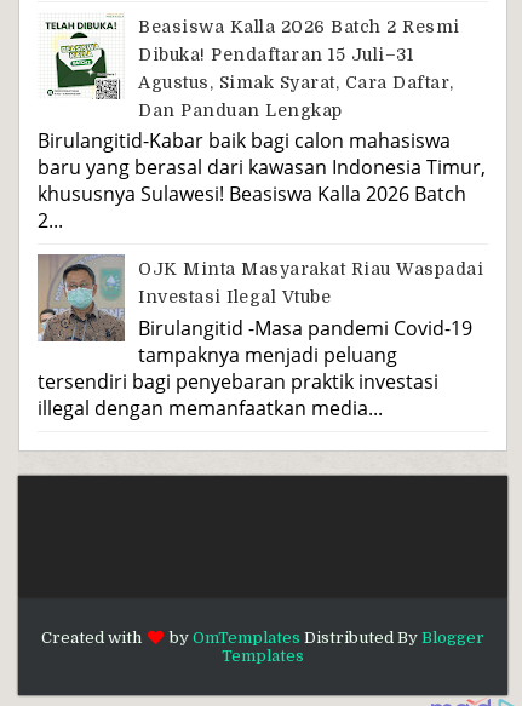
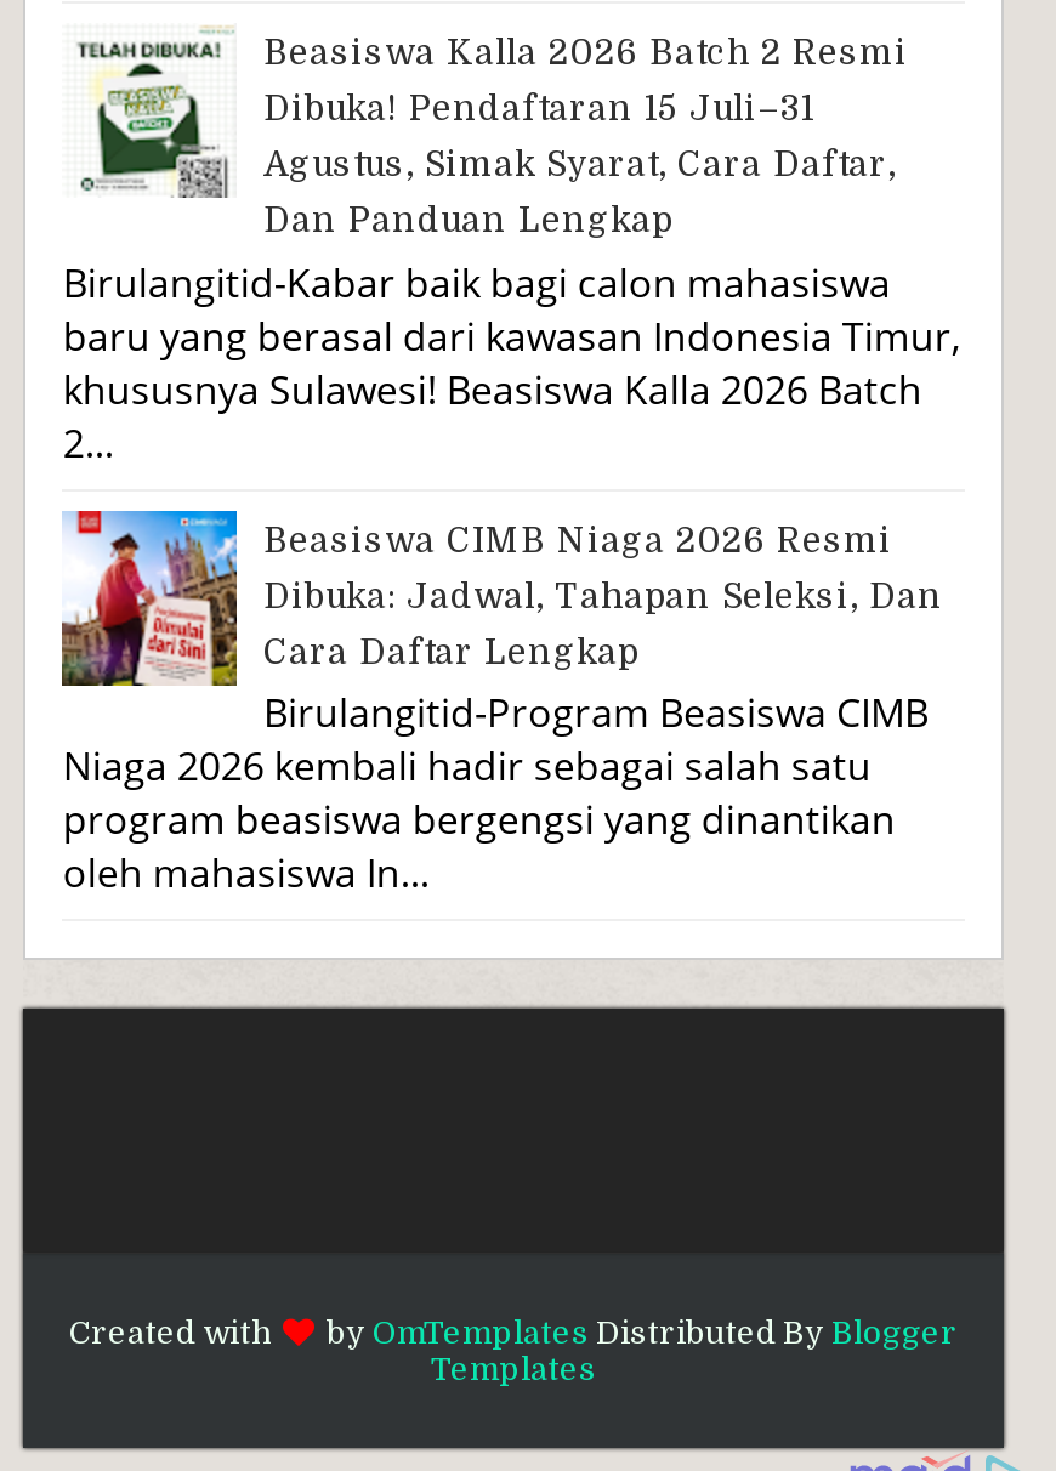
[36,253,483,421] [image] | OJK Minta Masyarakat Riau Waspadai | Investasi Ilegal Vtube | Birulangitid -Masa pandemi Covid-19 | tampaknya menjadi peluang | tersendiri bagi penyebaran praktik investasi | illegal dengan memanfaatkan media... -> [62,507,943,899] [image] | Beasiswa CIMB Niaga 2026 Resmi | Dibuka: Jadwal, Tahapan Seleksi, Dan | Cara Daftar Lengkap | Birulangitid-Program Beasiswa CIMB | Niaga 2026 kembali hadir sebagai salah satu | program beasiswa bergengsi yang dinantikan | oleh mahasiswa In...

